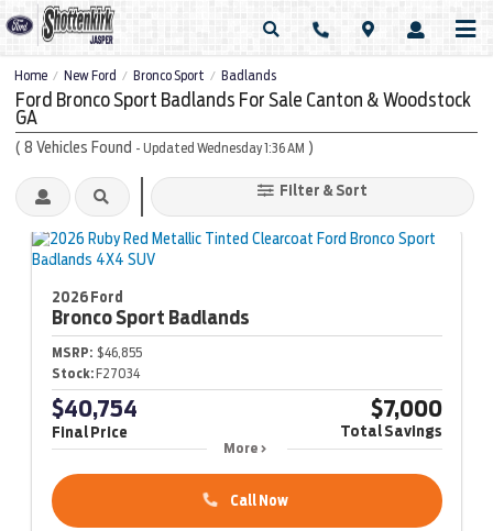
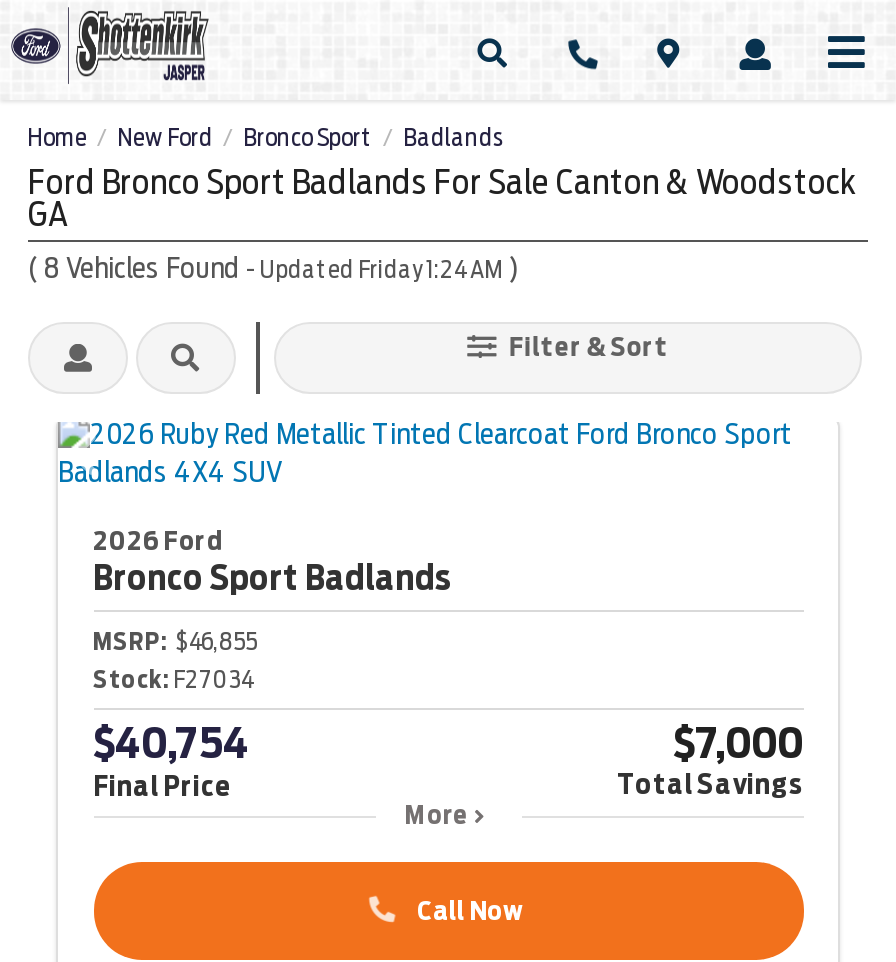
[15,139,314,156] (8 Vehicles Found - Updated Wednesday 1:36 AM) -> [28,252,518,284] (8 Vehicles Found - Updated Friday 1:24 AM)

